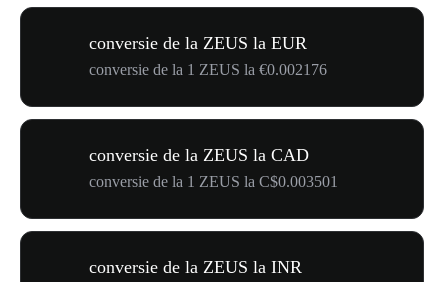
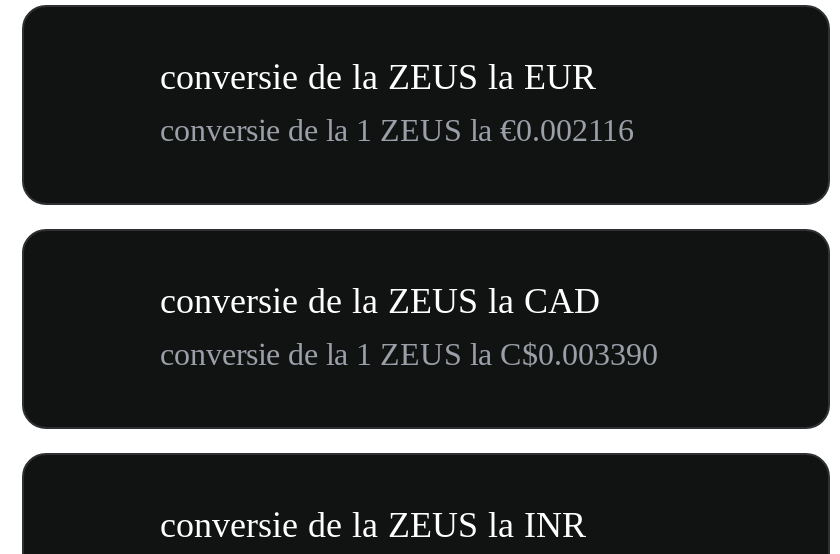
[89,61,327,78] conversie de la 1 ZEUS la €0.002176 -> [160,113,634,147] conversie de la 1 ZEUS la €0.002116
[89,173,338,190] conversie de la 1 ZEUS la C$0.003501 -> [160,337,658,371] conversie de la 1 ZEUS la C$0.003390

